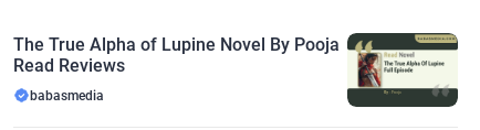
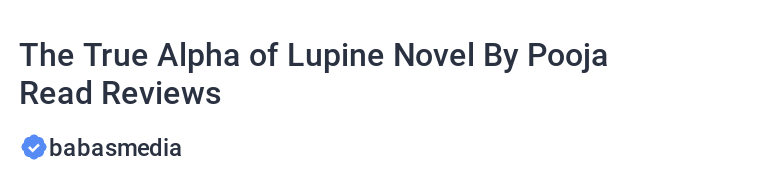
[346,32,459,108] [image] -> none

